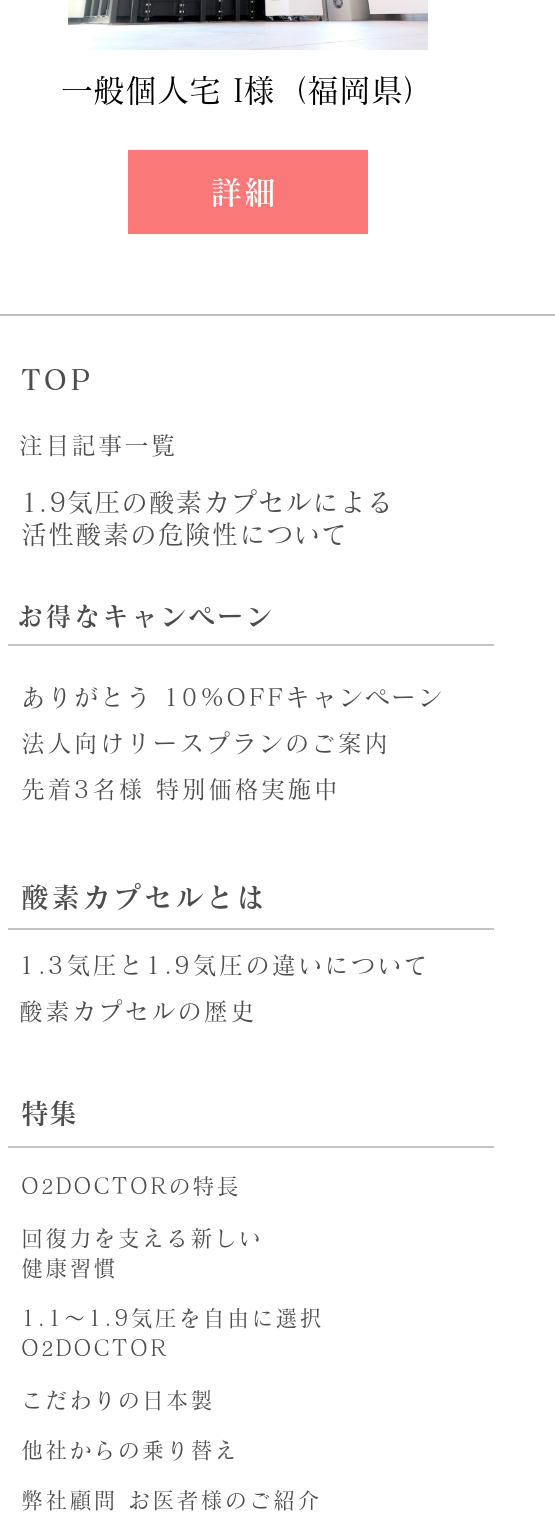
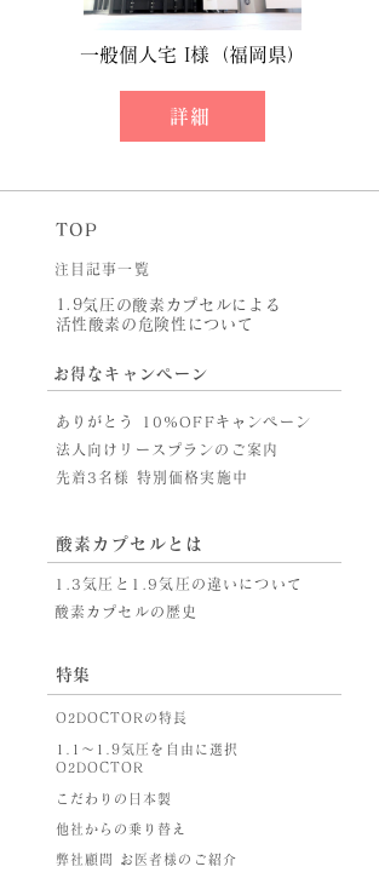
[21,1226,263,1278] 回復力を支える新しい | 健康習慣 -> none

